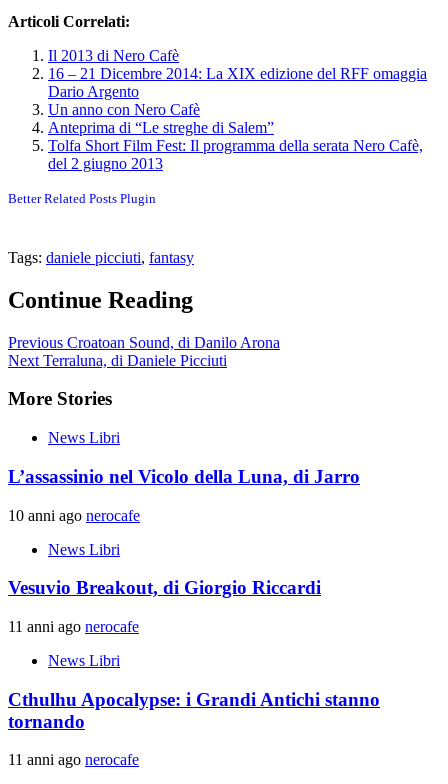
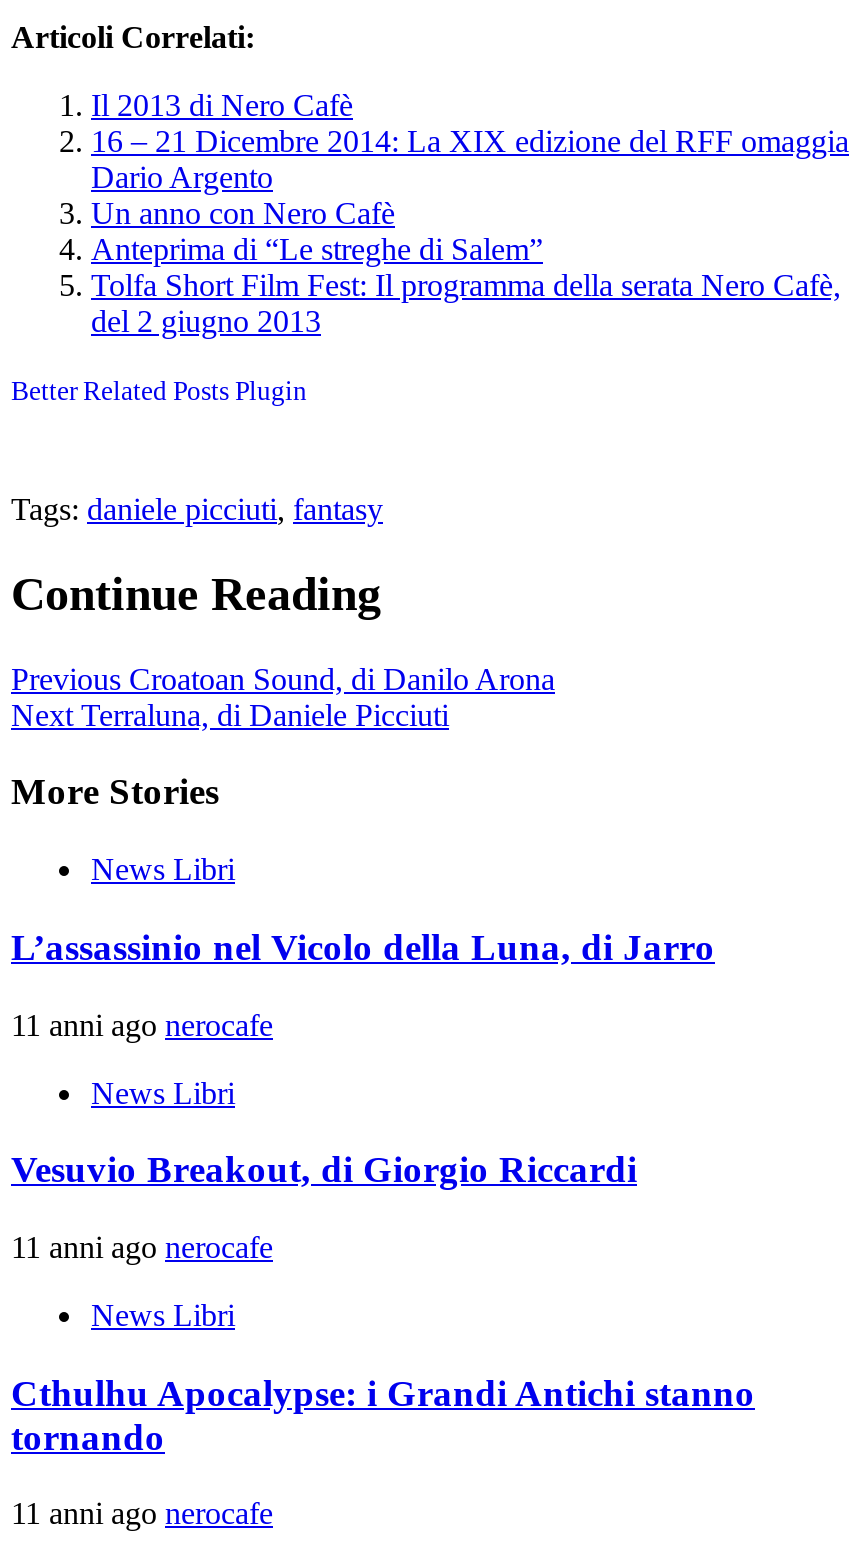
[8,506,140,523] 10 anni ago nerocafe -> [11,1007,273,1041] 11 anni ago nerocafe

